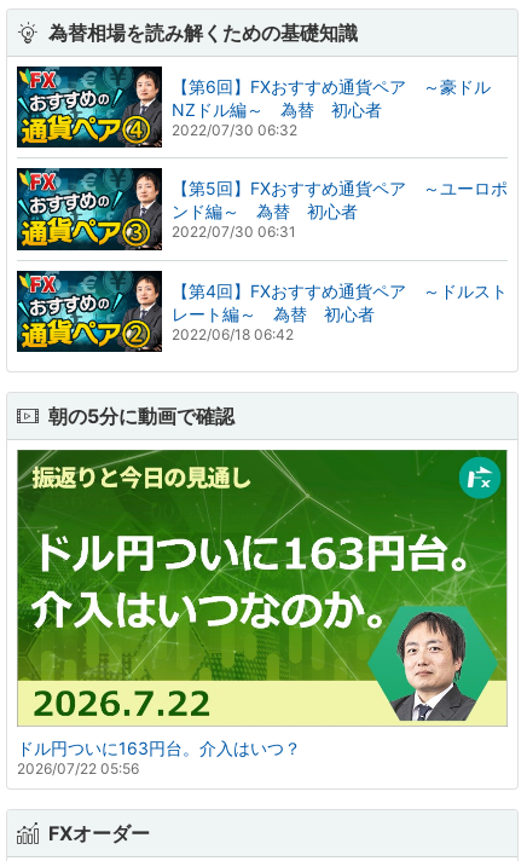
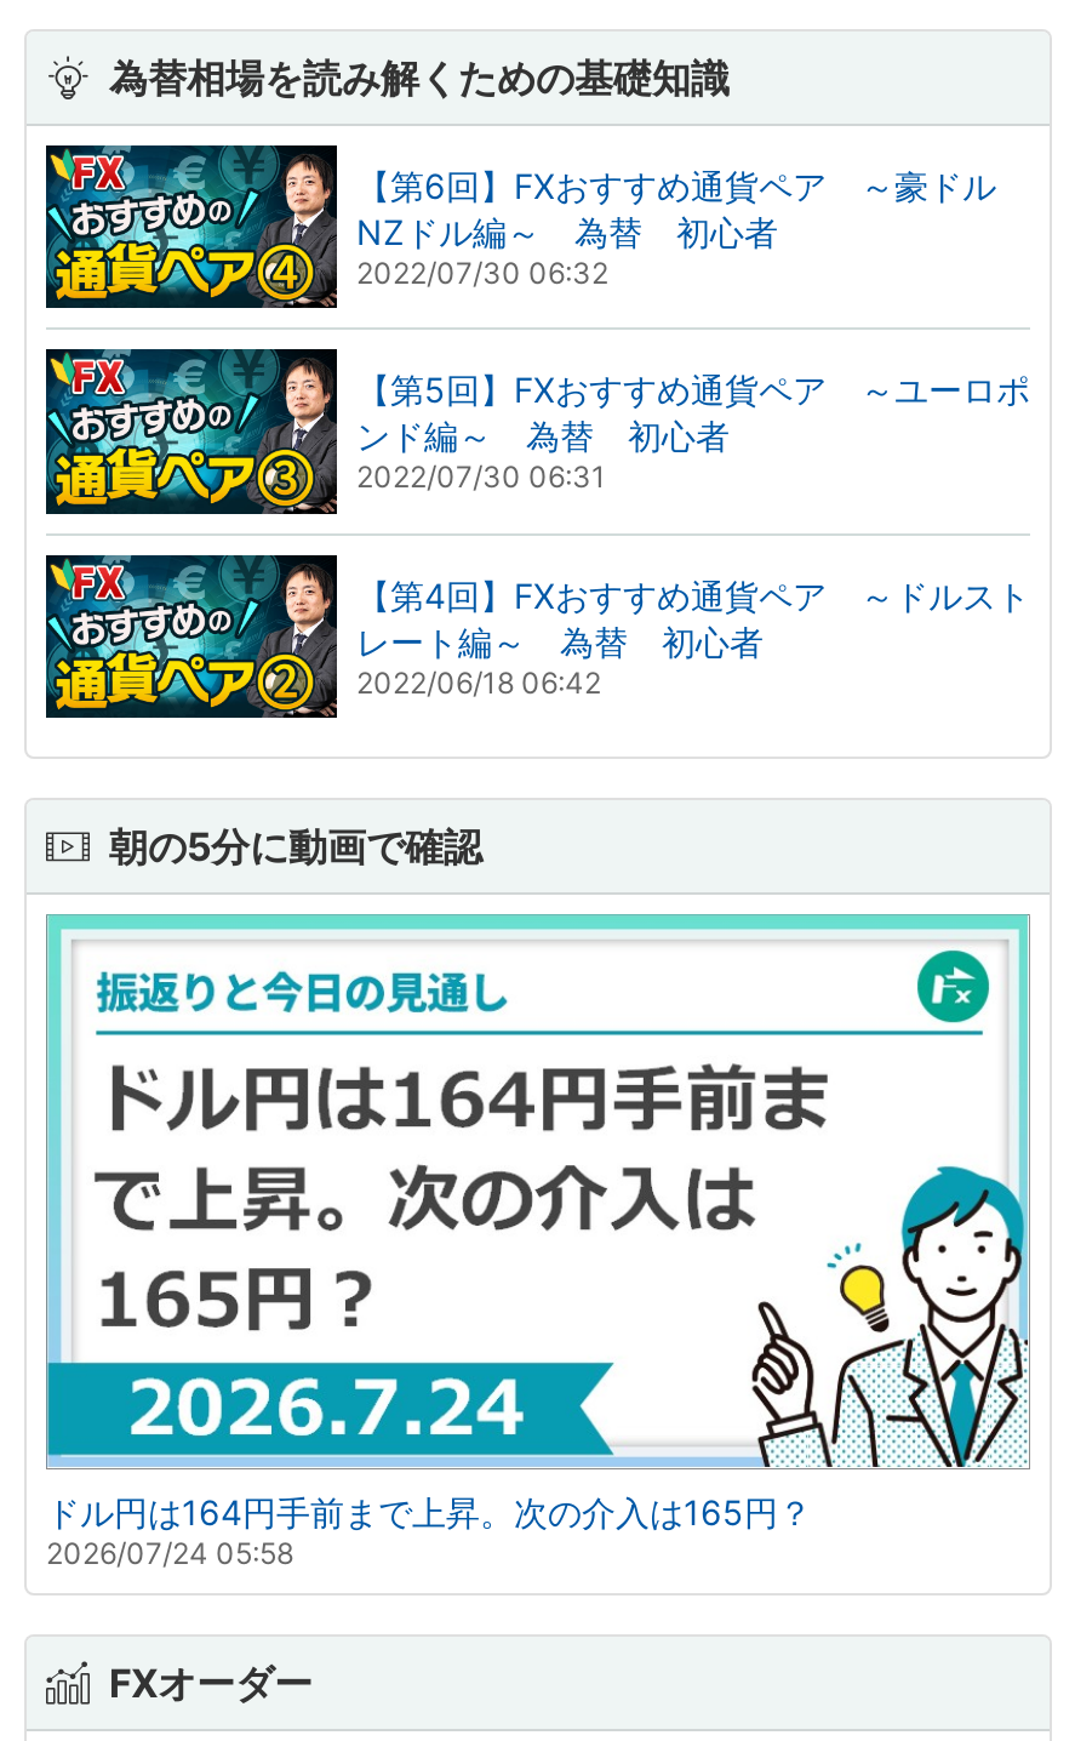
[16,449,508,777] [image] | ドル円ついに163円台。介入はいつ？ | 2026/07/22 05:56 -> [46,912,1030,1571] [image] | ドル円は164円手前まで上昇。次の介入は165円？ | 2026/07/24 05:58

